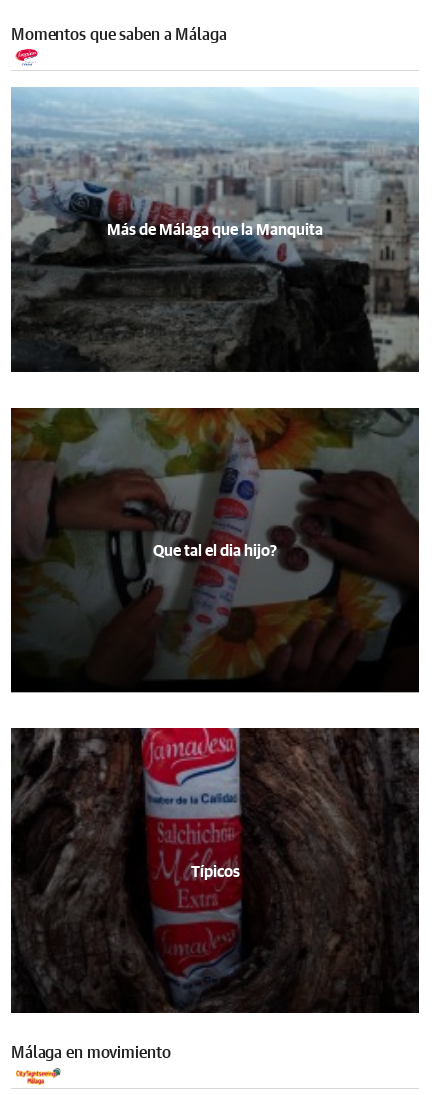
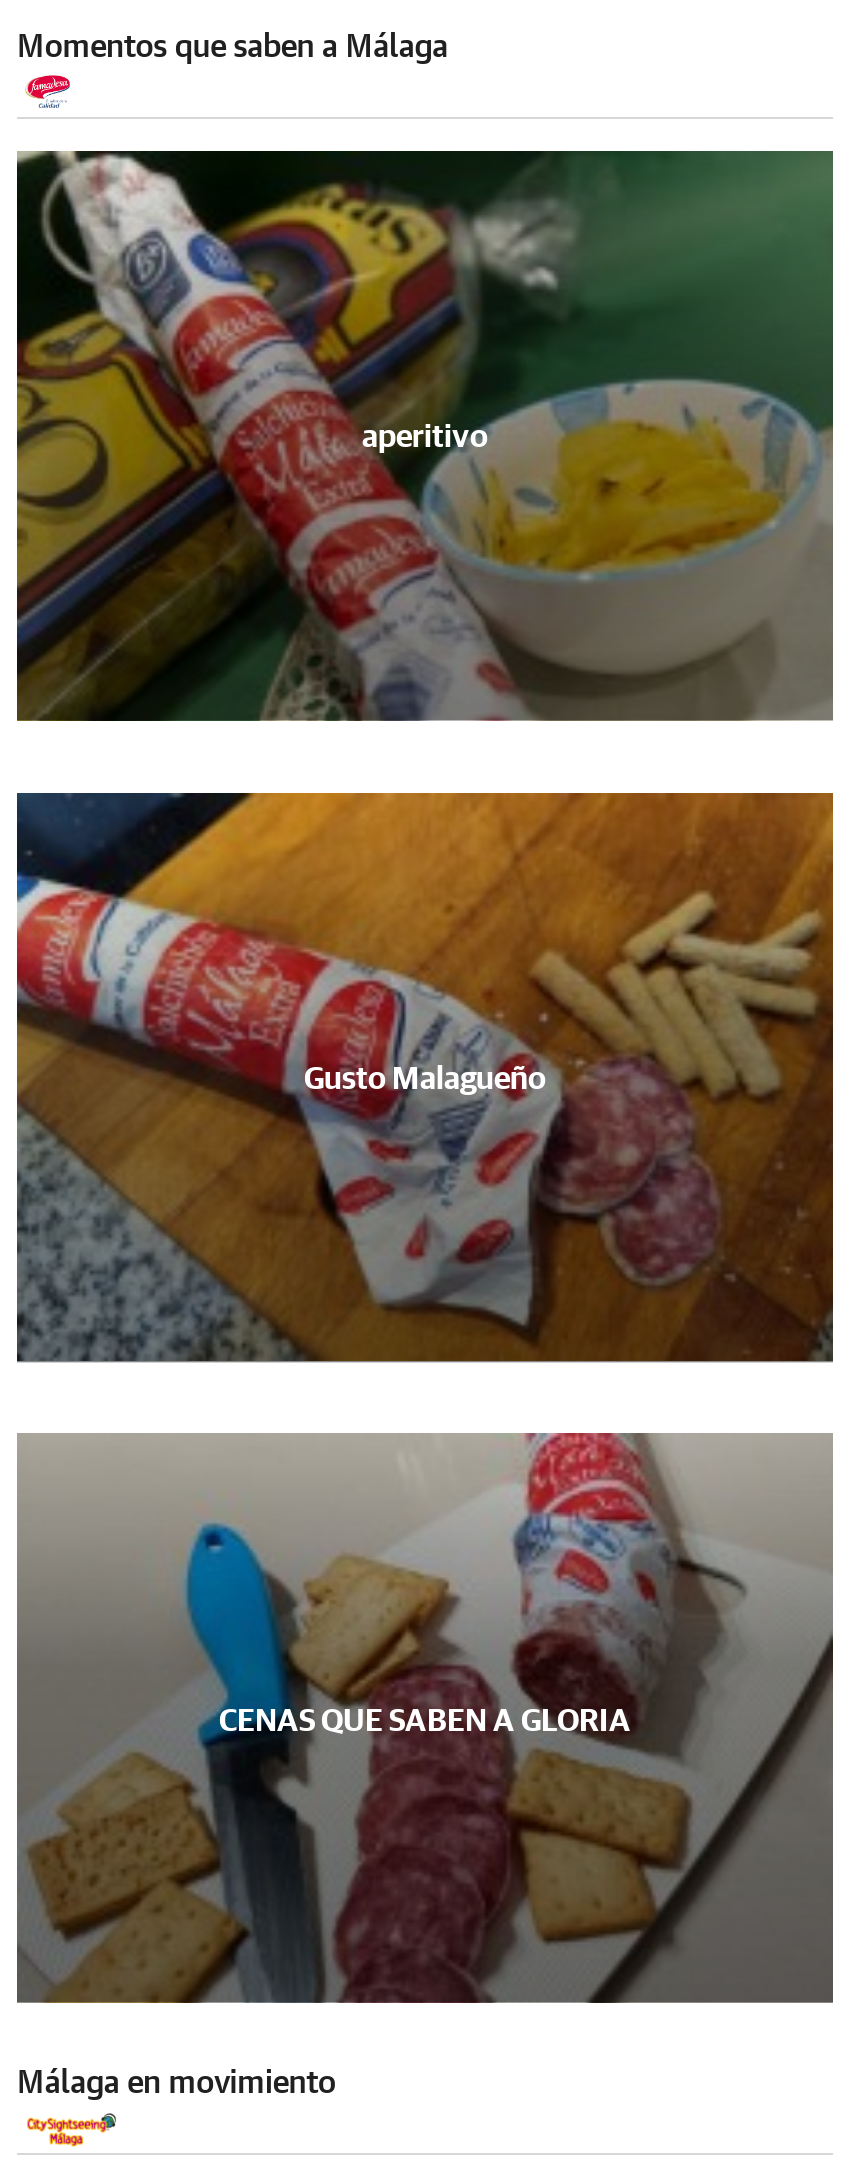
[10,87,419,373] [image] | Más de Málaga que la Manquita -> [15,149,835,723] [image] | aperitivo
[10,407,420,692] [image] | Que tal el dia hijo? -> [15,791,835,1363] [image] | Gusto Malagueño
[10,727,419,1014] [image] | Típicos -> [15,1431,833,2005] [image] | CENAS QUE SABEN A GLORIA

